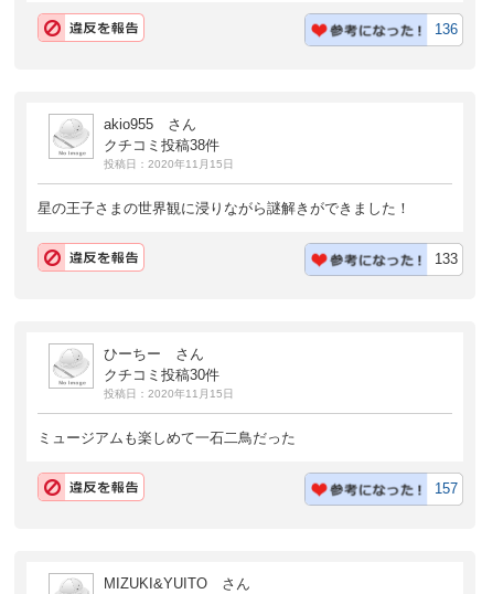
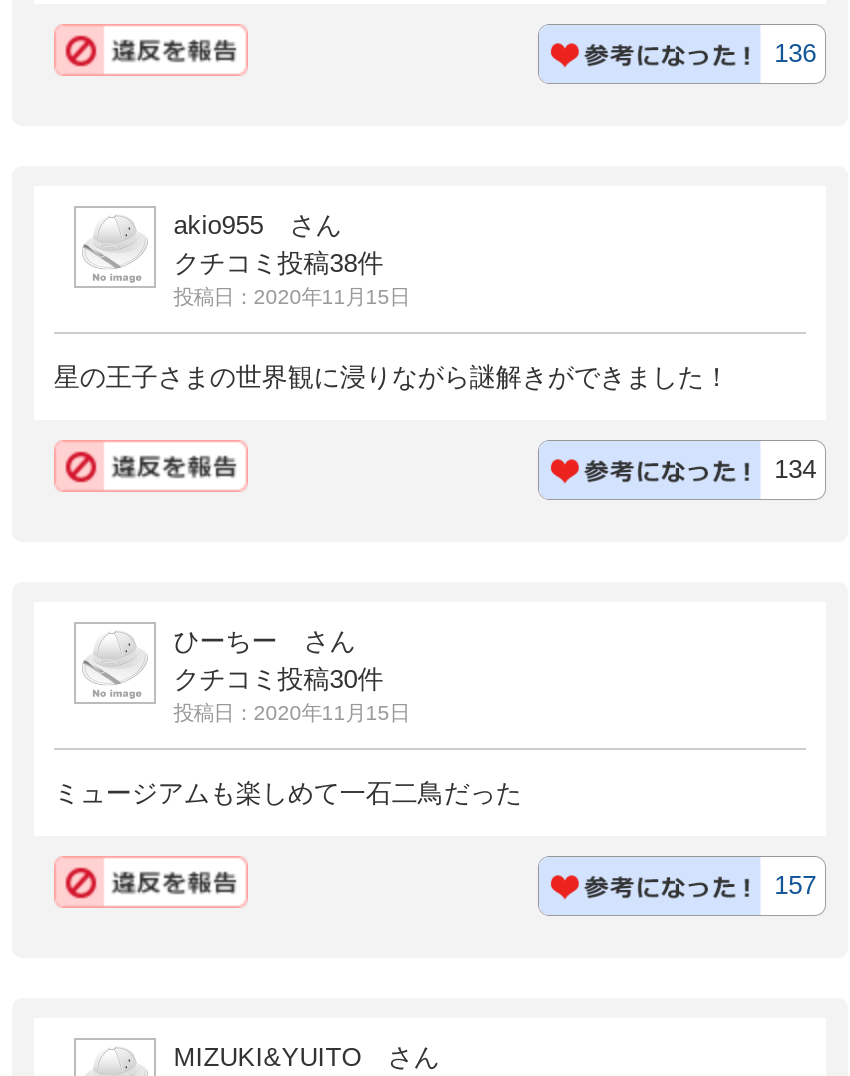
[435,251,458,267] 133 -> [774,454,816,484] 134

